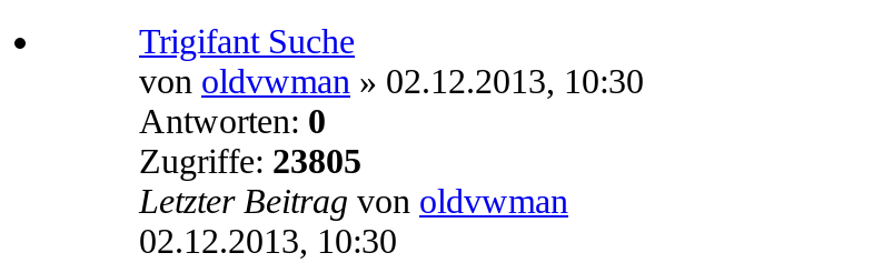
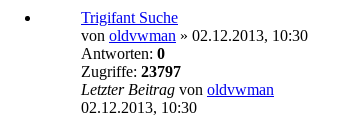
[139,143,361,180] Zugriffe: 23805 -> [81,63,181,80] Zugriffe: 23797

